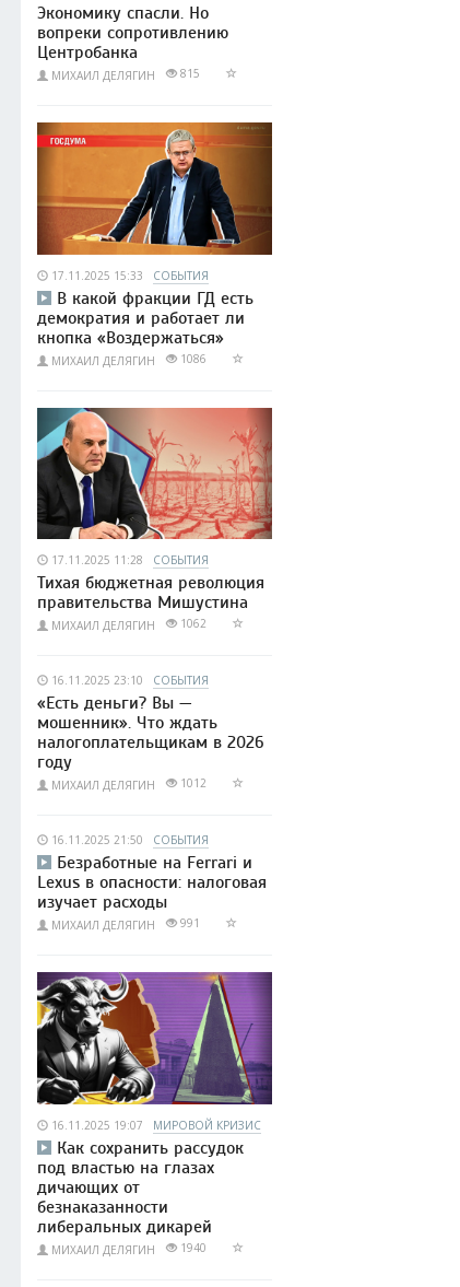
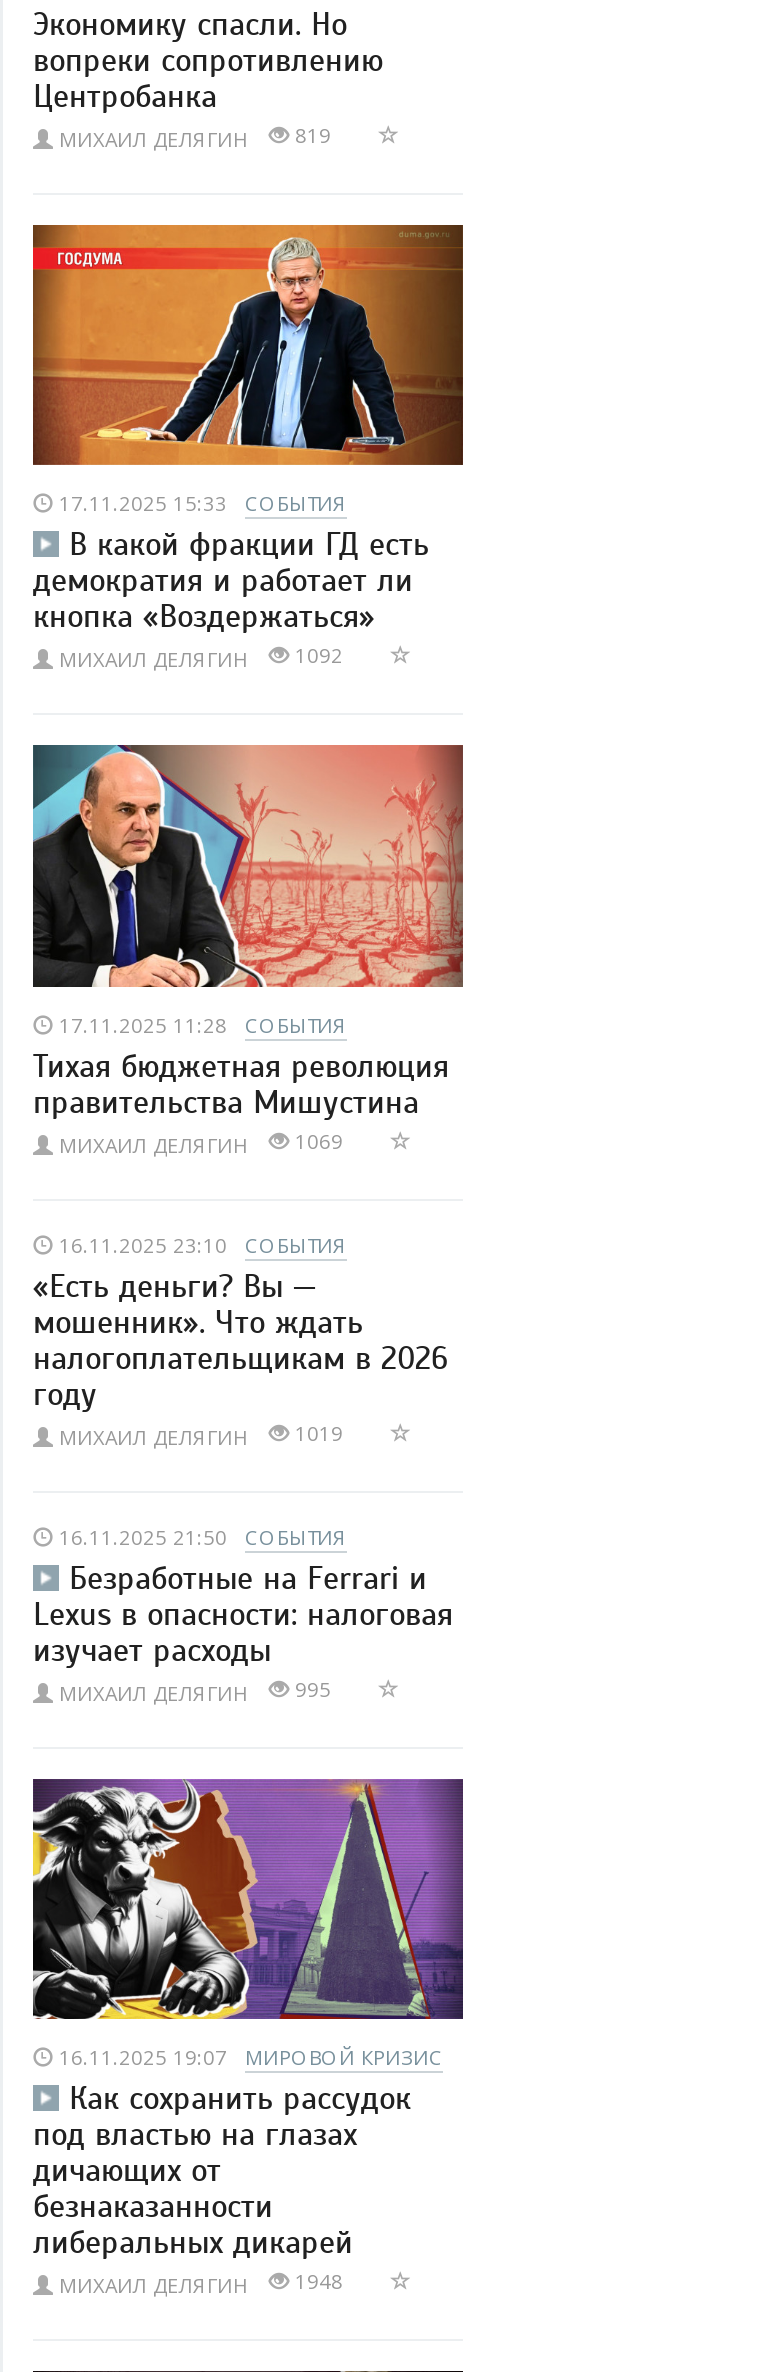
[51,66,207,83] МИХАИЛ ДЕЛЯГИН 815 -> [59,120,343,152] МИХАИЛ ДЕЛЯГИН 819
[51,351,213,368] МИХАИЛ ДЕЛЯГИН 1086 -> [59,642,355,674] МИХАИЛ ДЕЛЯГИН 1092
[51,616,213,634] МИХАИЛ ДЕЛЯГИН 1062 -> [59,1127,355,1159] МИХАИЛ ДЕЛЯГИН 1069
[51,776,213,793] МИХАИЛ ДЕЛЯГИН 1012 -> [59,1419,355,1451] МИХАИЛ ДЕЛЯГИН 1019
[51,916,207,933] МИХАИЛ ДЕЛЯГИН 991 -> [59,1675,343,1707] МИХАИЛ ДЕЛЯГИН 995
[51,1240,213,1257] МИХАИЛ ДЕЛЯГИН 1940 -> [59,2268,355,2300] МИХАИЛ ДЕЛЯГИН 1948

